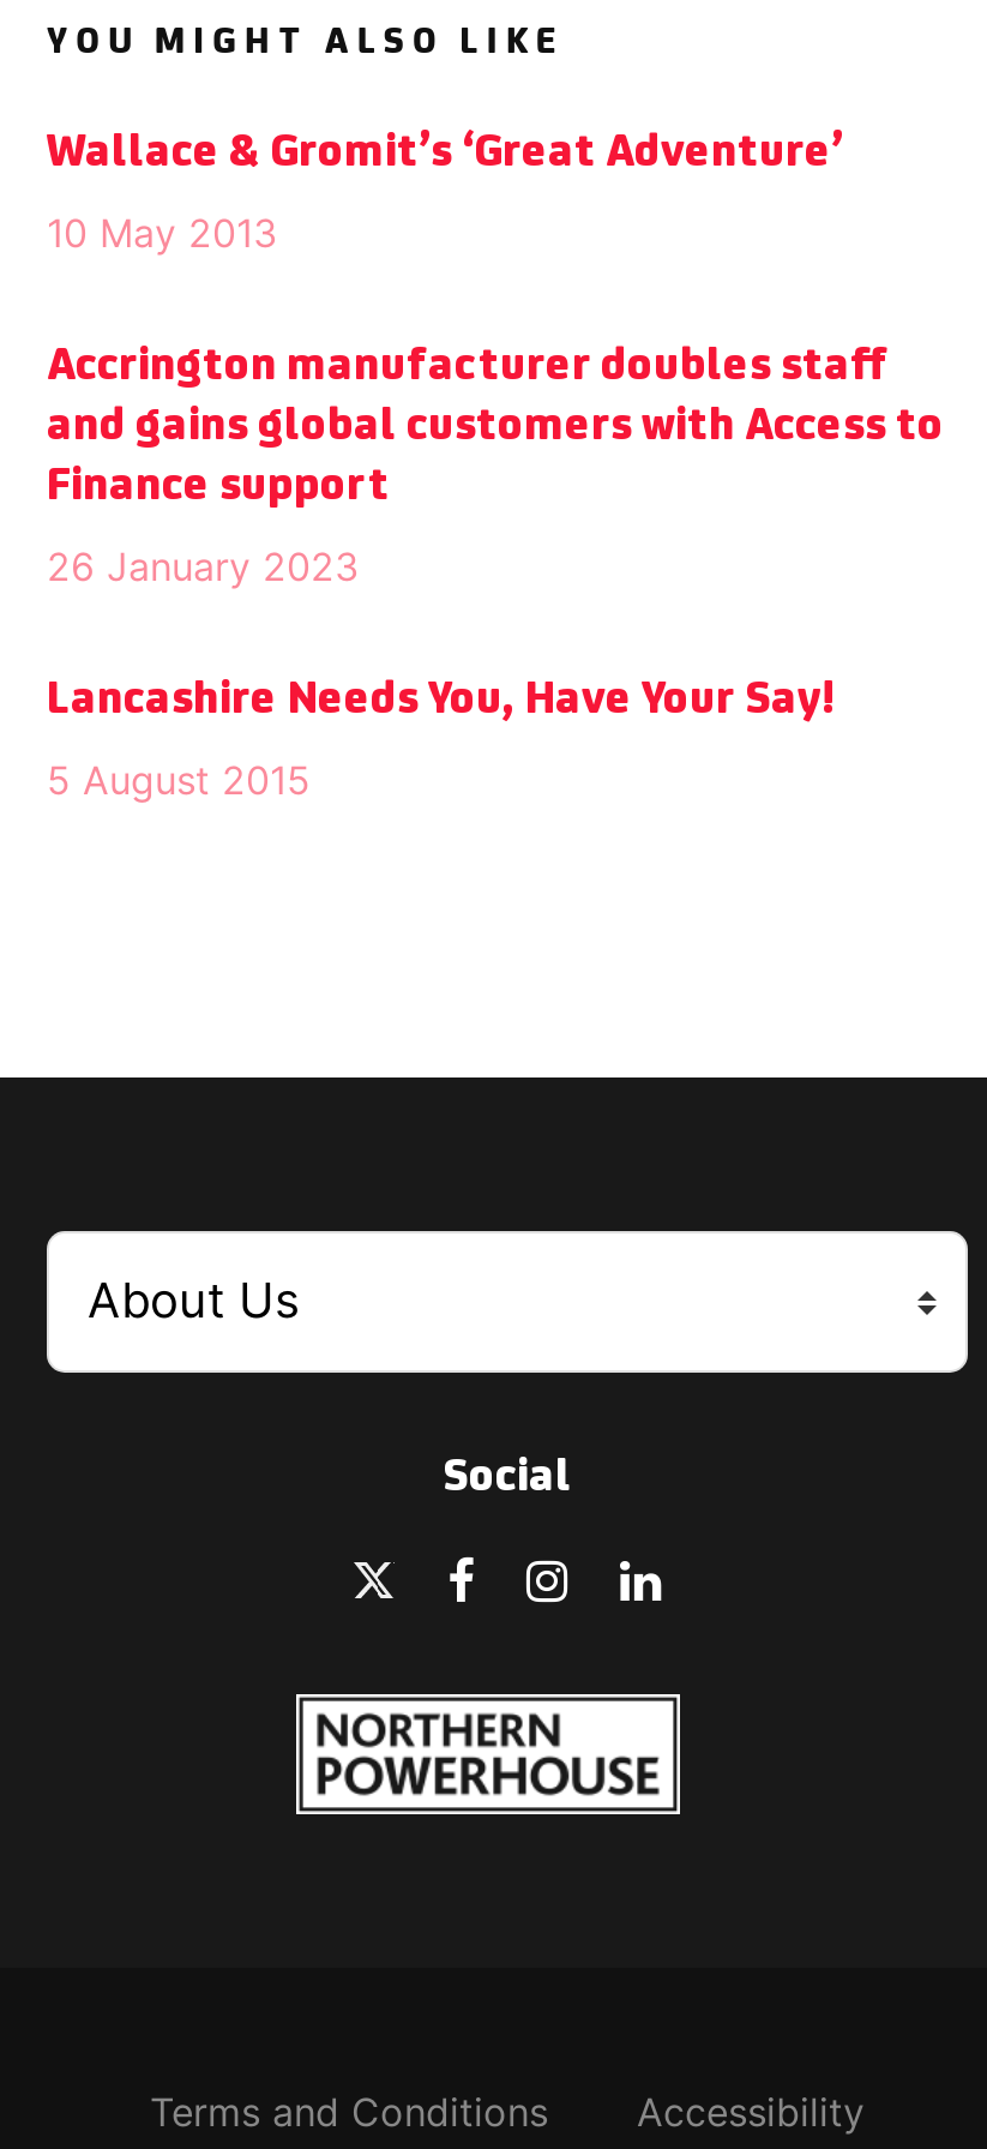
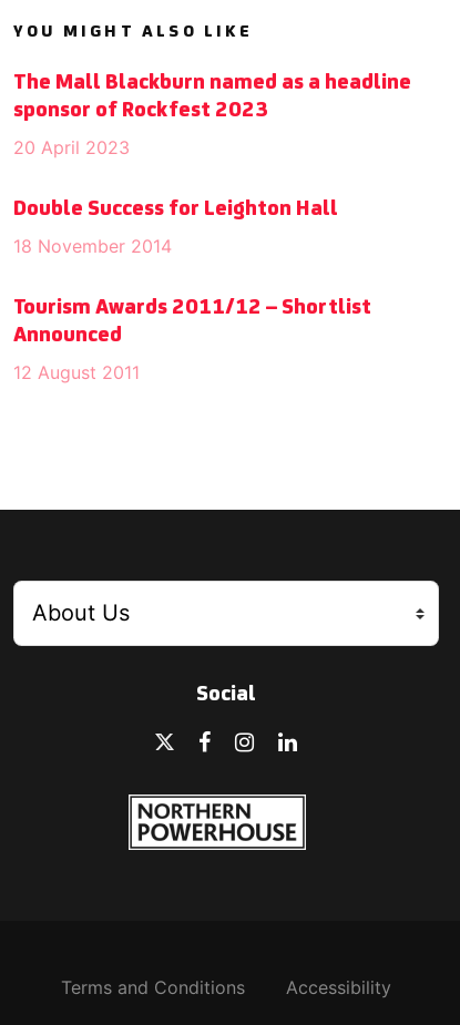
[47,130,843,178] Wallace & Gromit’s ‘Great Adventure’ -> [13,72,411,122] The Mall Blackburn named as a headline | sponsor of Rockfest 2023
[47,209,277,257] 10 May 2013 -> [13,136,130,158] 20 April 2023
[47,343,944,511] Accrington manufacturer doubles staff | and gains global customers with Access to | Finance support -> [13,198,338,221] Double Success for Leighton Hall
[47,542,359,590] 26 January 2023 -> [13,235,172,257] 18 November 2014
[47,677,833,725] Lancashire Needs You, Have Your Say! -> [13,297,371,347] Tourism Awards 2011/12 – Shortlist | Announced
[47,756,311,804] 5 August 2015 -> [13,361,140,383] 12 August 2011

